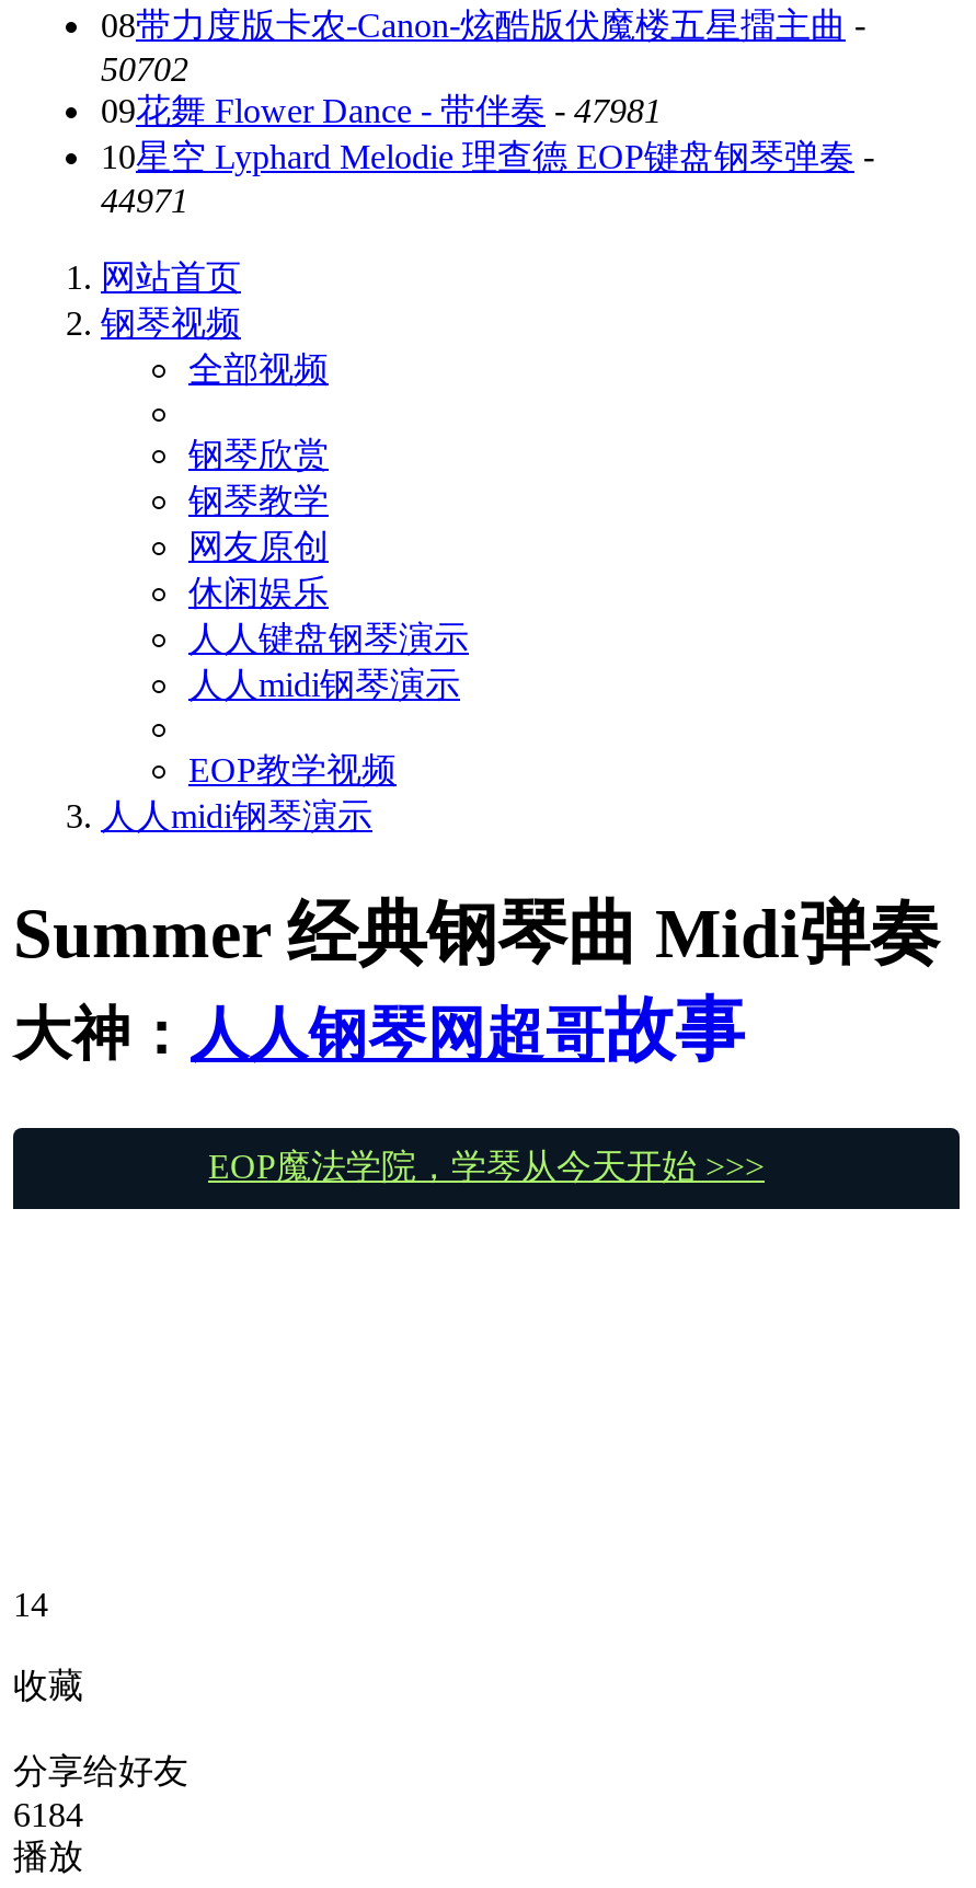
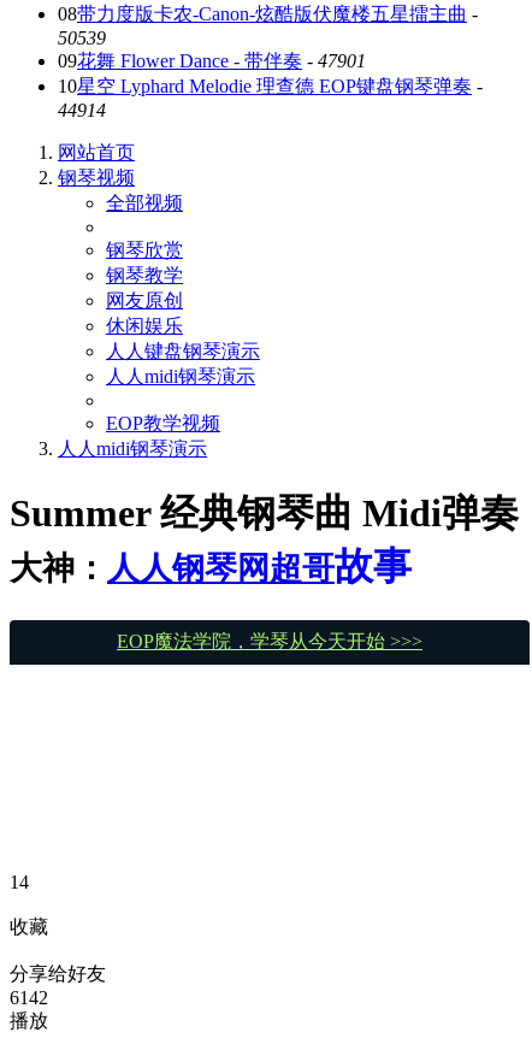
[101,50,188,88] 50702 -> [58,28,106,48] 50539
[101,92,662,129] 09花舞 Flower Dance - 带伴奏- 47981 -> [58,51,366,71] 09花舞 Flower Dance - 带伴奏- 47901
[101,182,188,219] 44971 -> [58,100,106,120] 44914
[13,1796,83,1833] 6184 -> [10,987,48,1008] 6142

